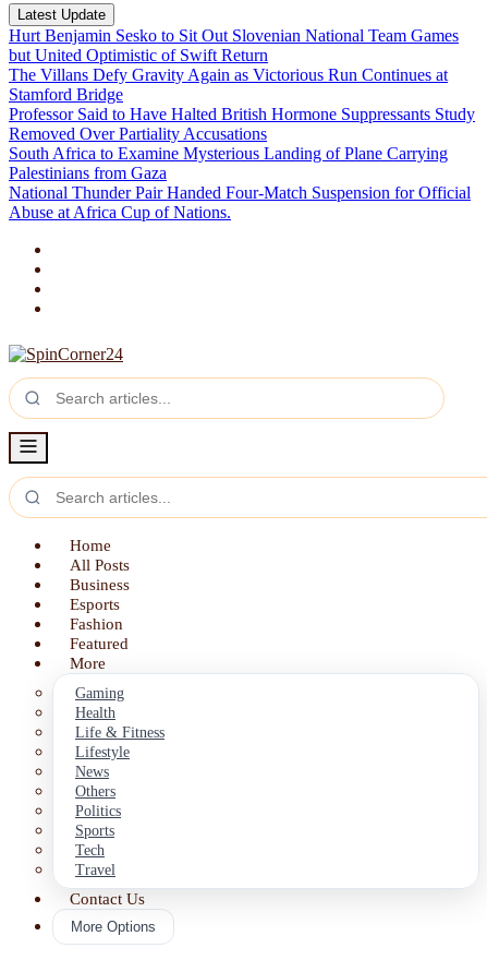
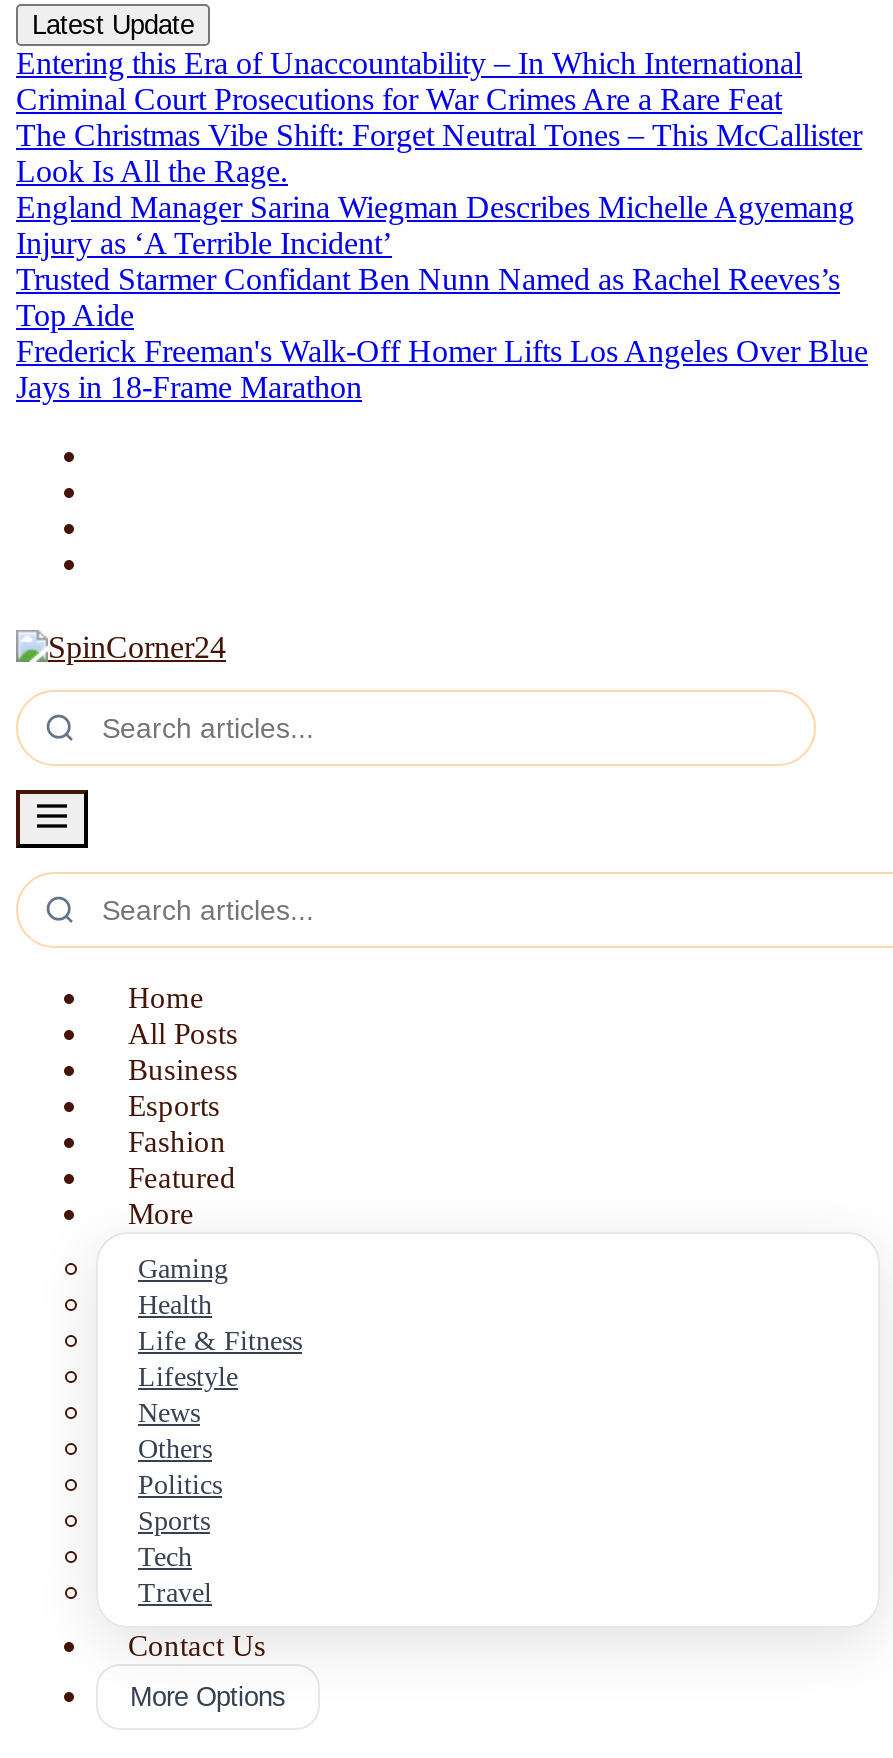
[9,26,475,221] Hurt Benjamin Sesko to Sit Out Slovenian National Team Games | but United Optimistic of Swift Return | The Villans Defy Gravity Again as Victorious Run Continues at | Stamford Bridge | Professor Said to Have Halted British Hormone Suppressants Study | Removed Over Partiality Accusations | South Africa to Examine Mysterious Landing of Plane Carrying | Palestinians from Gaza | National Thunder Pair Handed Four-Match Suspension for Official | Abuse at Africa Cup of Nations. -> [16,46,868,404] Entering this Era of Unaccountability – In Which International | Criminal Court Prosecutions for War Crimes Are a Rare Feat | The Christmas Vibe Shift: Forget Neutral Tones – This McCallister | Look Is All the Rage. | England Manager Sarina Wiegman Describes Michelle Agyemang | Injury as ‘A Terrible Incident’ | Trusted Starmer Confidant Ben Nunn Named as Rachel Reeves’s | Top Aide | Frederick Freeman's Walk-Off Homer Lifts Los Angeles Over Blue | Jays in 18-Frame Marathon

